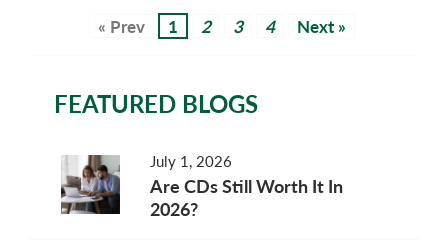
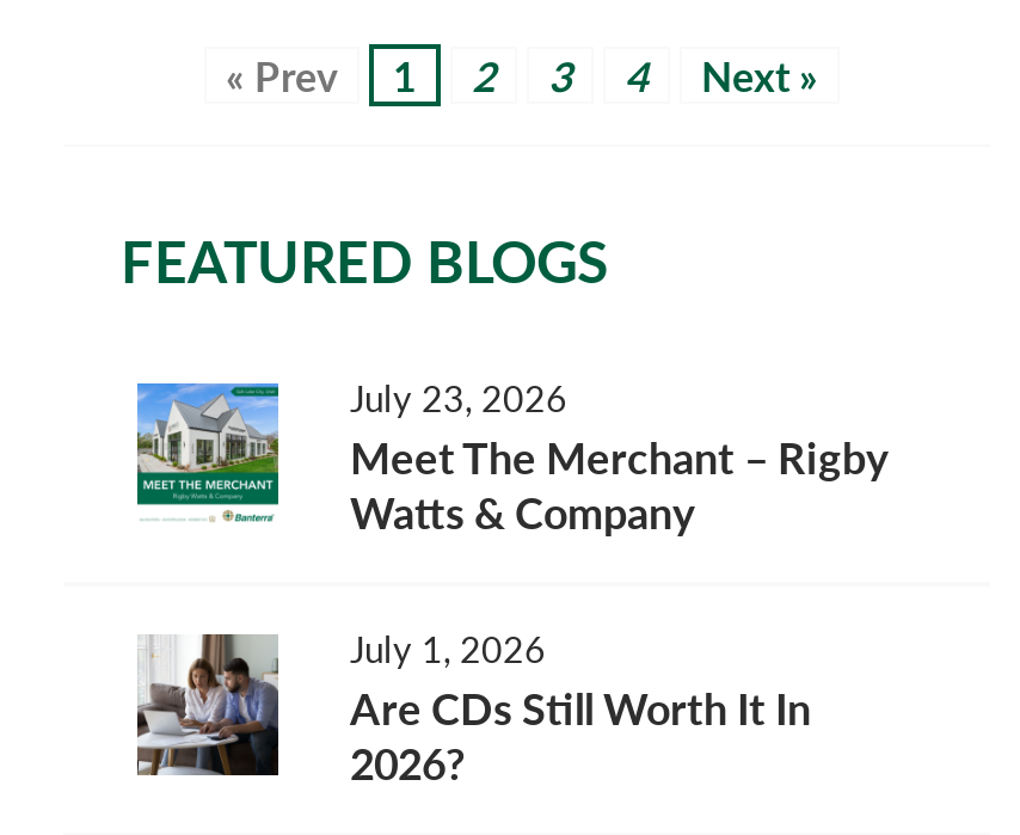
none -> [135,372,890,541] [image] | July 23, 2026 | Meet The Merchant – Rigby | Watts & Company

